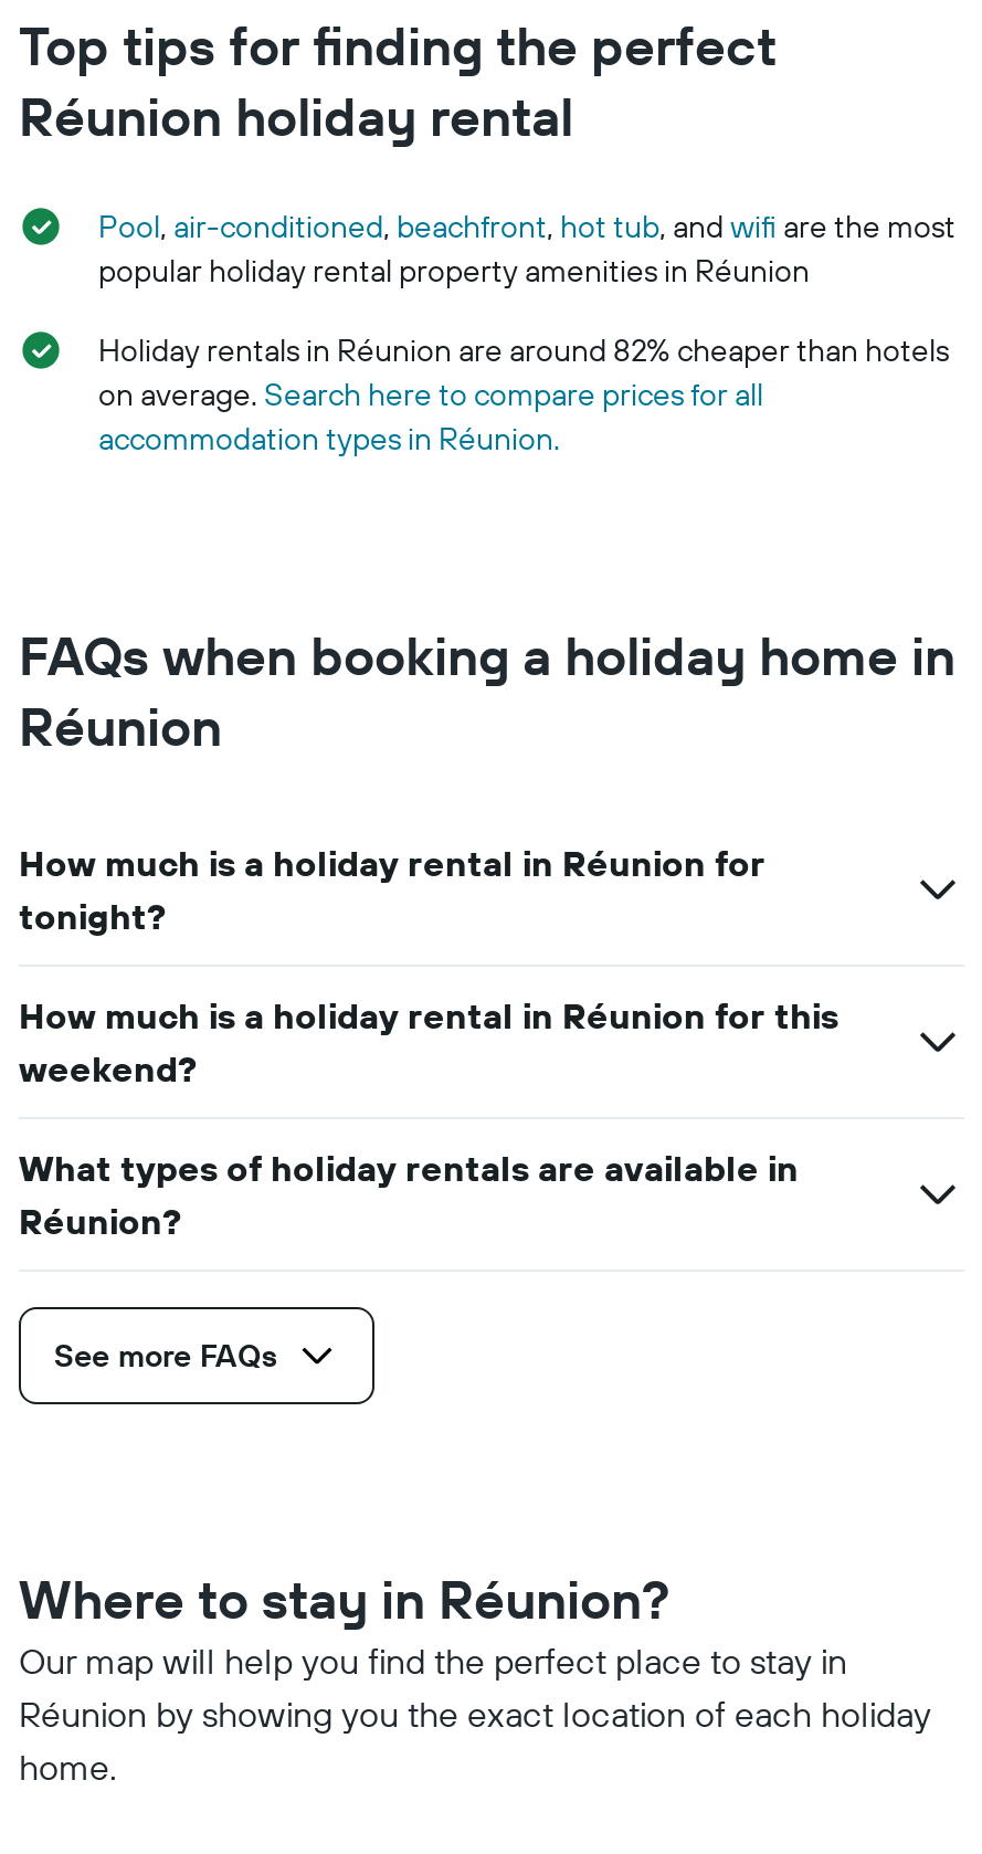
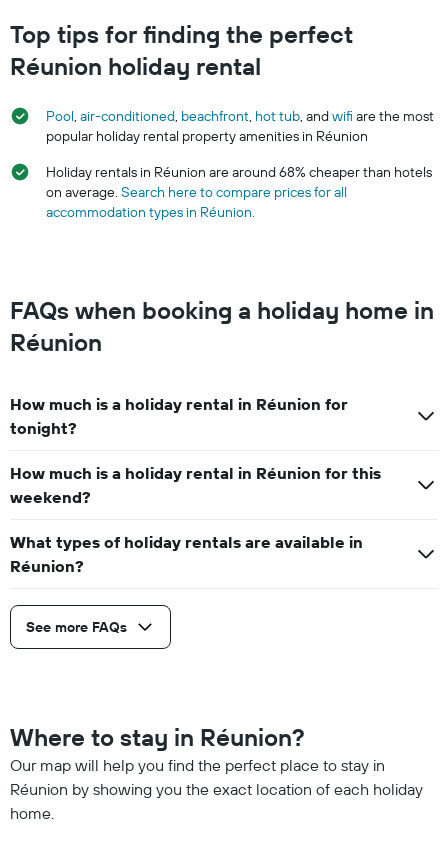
[98,330,949,370] Holiday rentals in Réunion are around 82% cheaper than hotels -> [46,163,432,181] Holiday rentals in Réunion are around 68% cheaper than hotels

